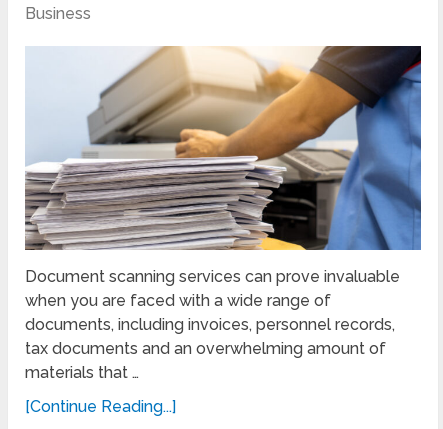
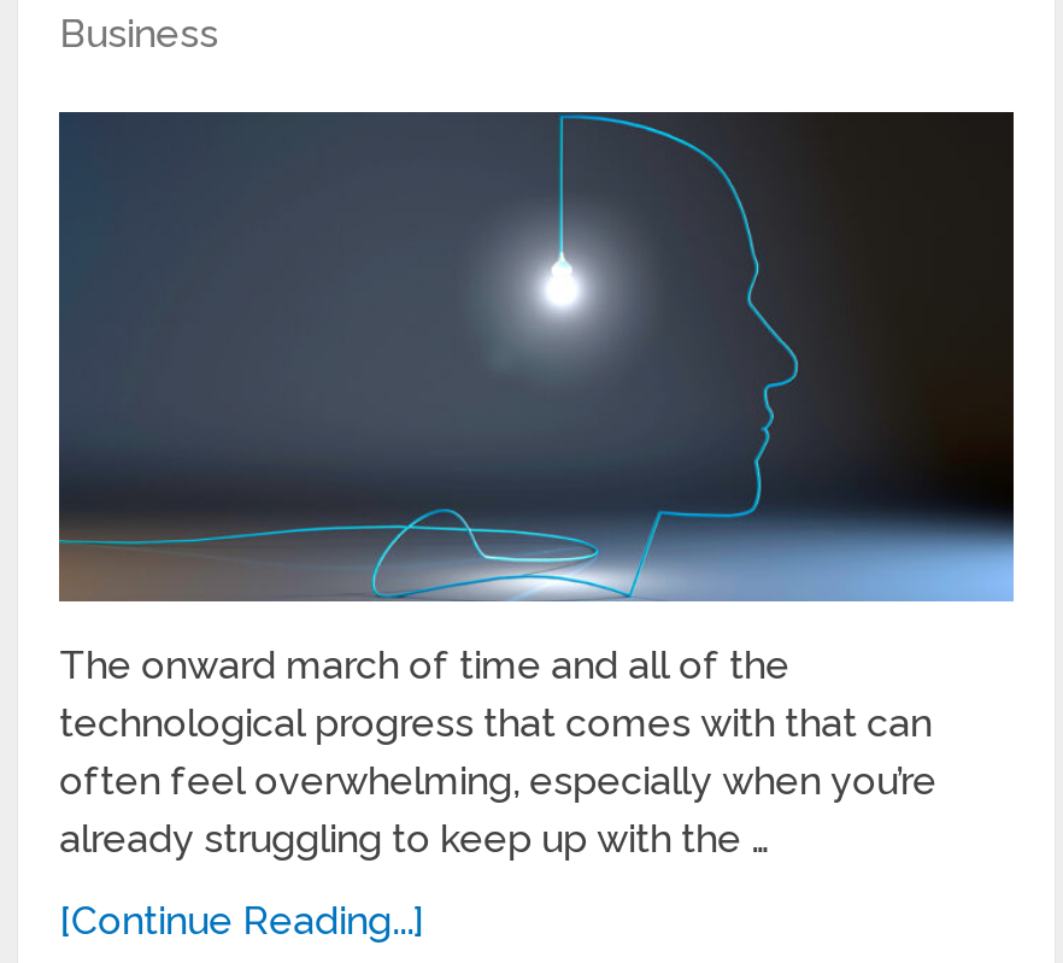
[25,45,422,382] [image] | Document scanning services can prove invaluable | when you are faced with a wide range of | documents, including invoices, personnel records, | tax documents and an overwhelming amount of | materials that … -> [57,108,1016,862] [image] | The onward march of time and all of the | technological progress that comes with that can | often feel overwhelming, especially when you’re | already struggling to keep up with the …

